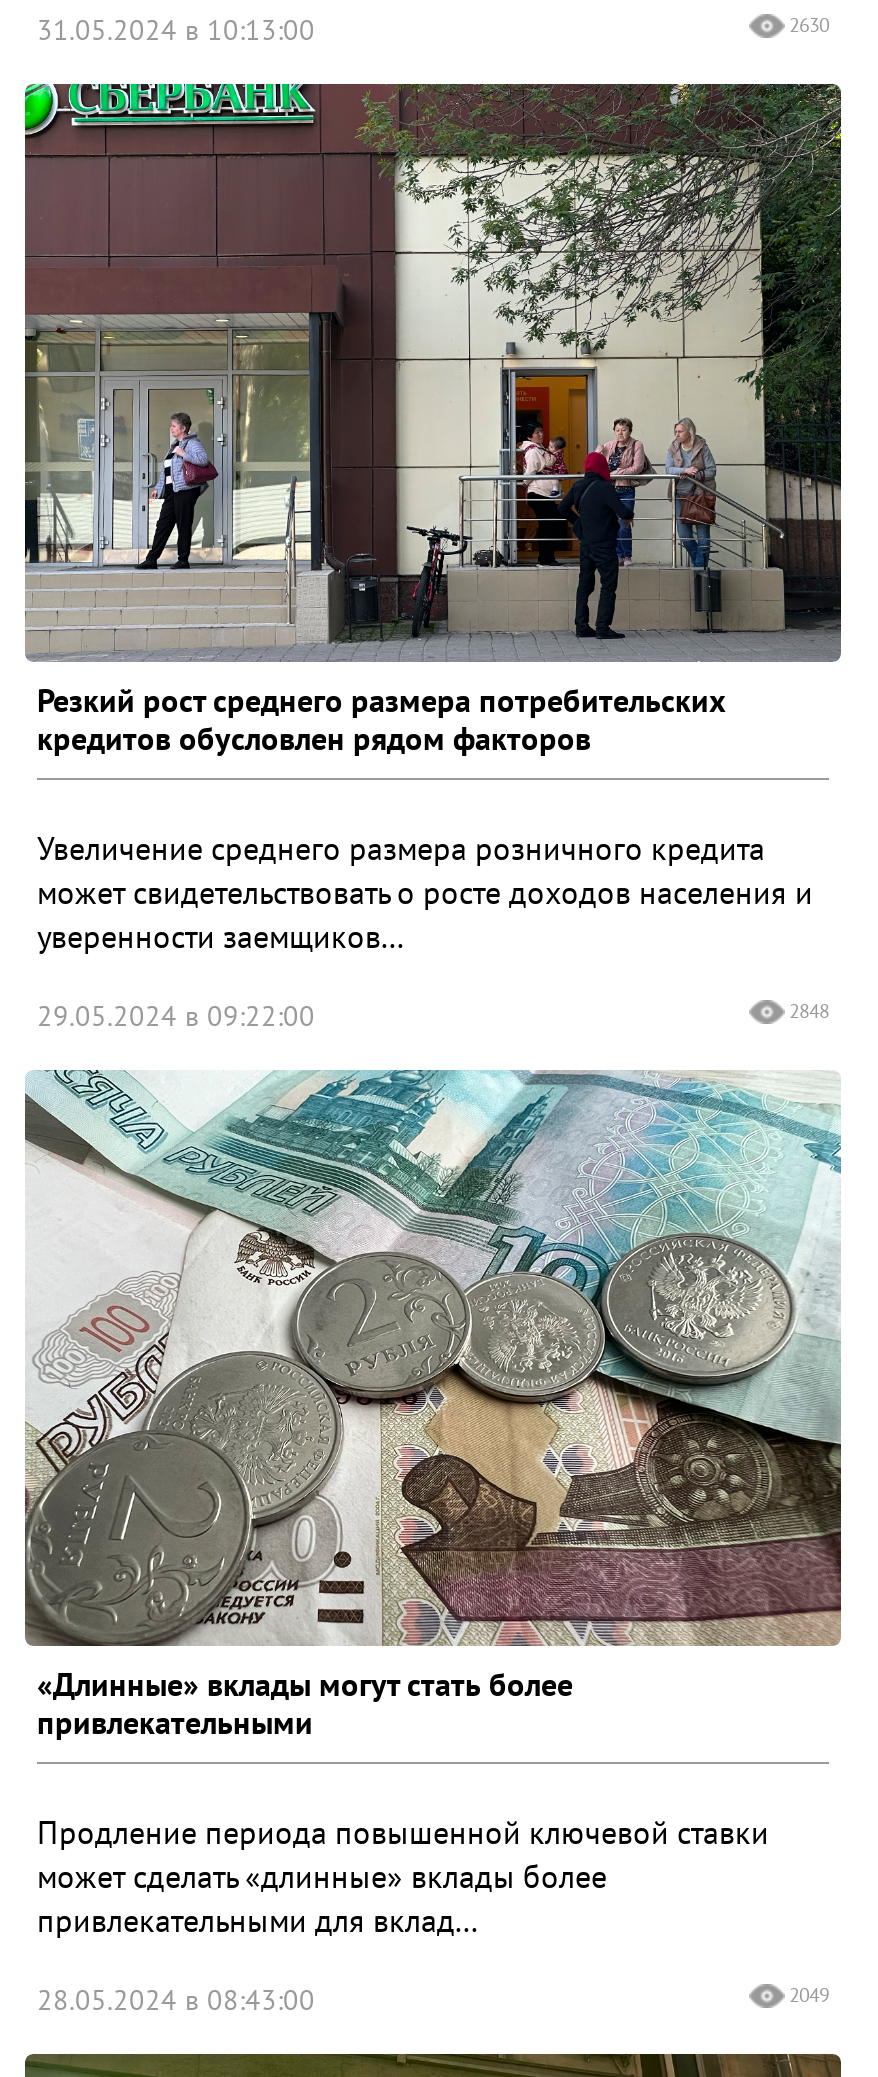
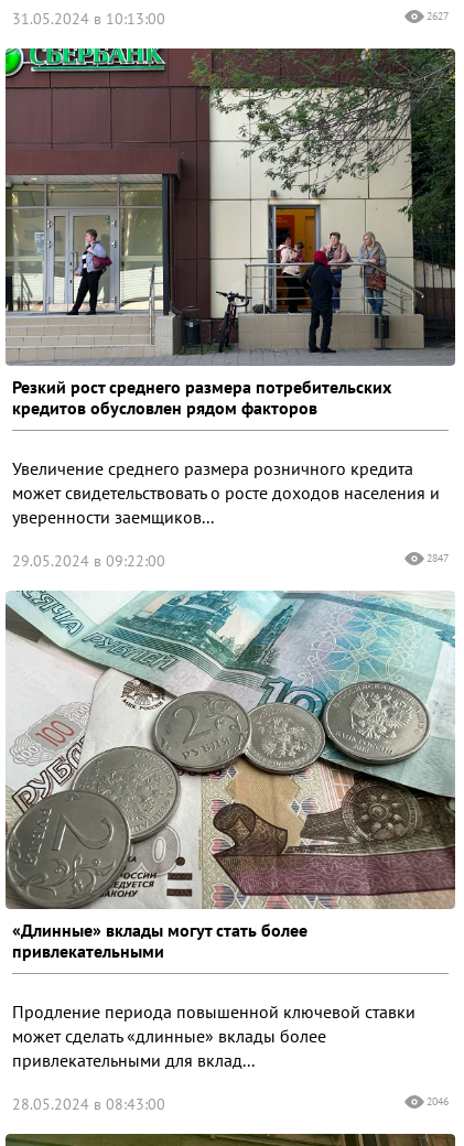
[789,13,829,39] 2630 -> [427,9,449,23] 2627
[789,998,829,1024] 2848 -> [427,551,449,566] 2847
[789,1982,829,2008] 2049 -> [427,1094,449,1108] 2046

